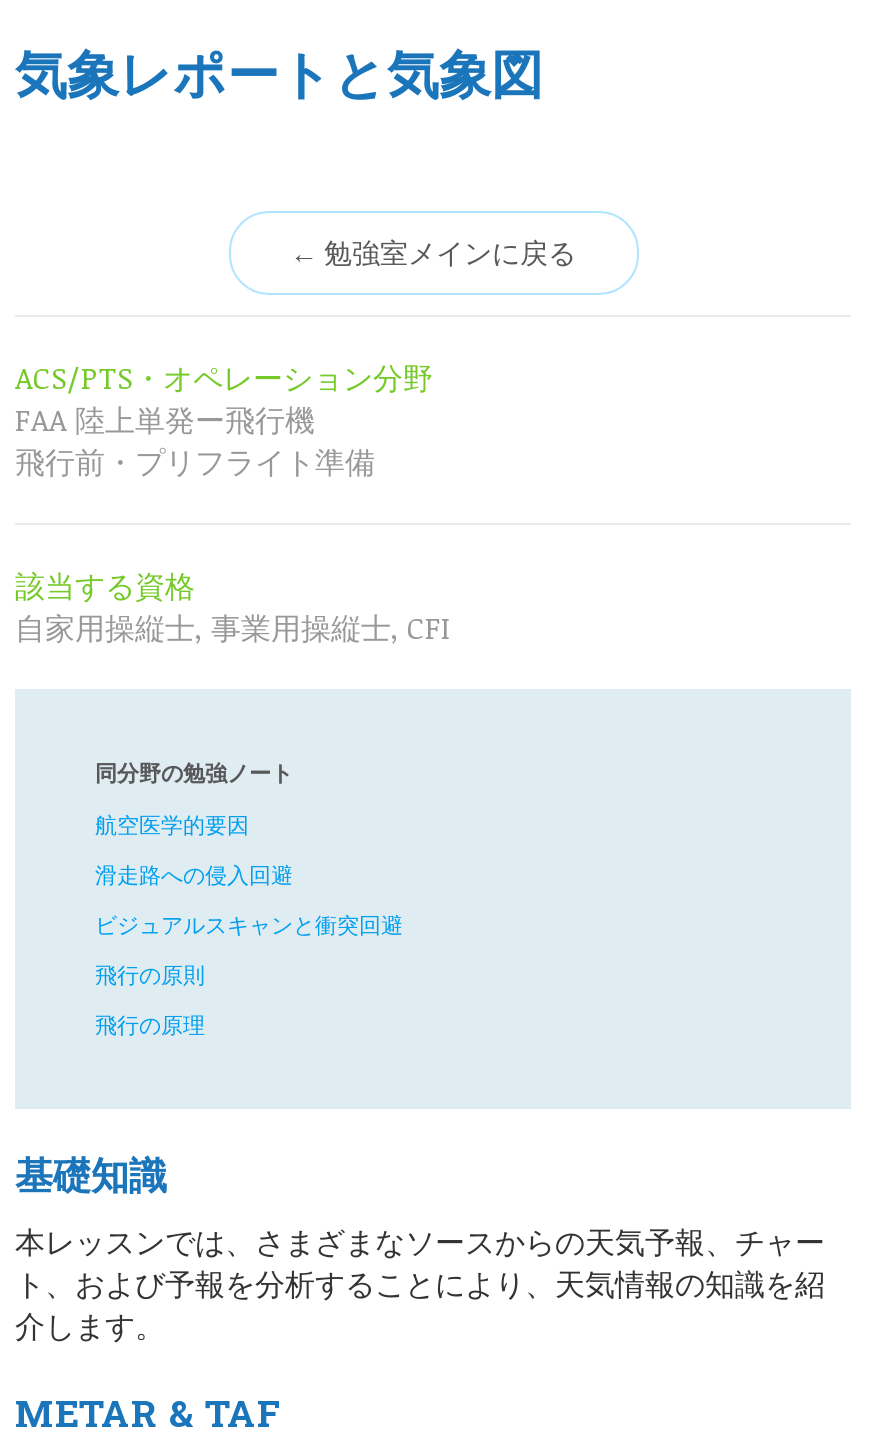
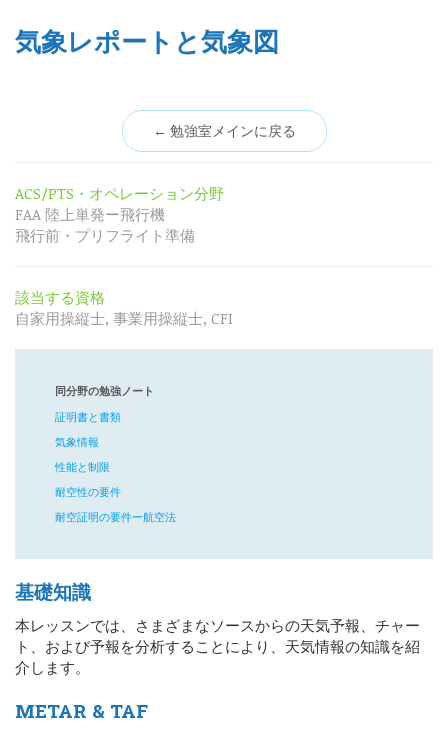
[95,809,249,839] 航空医学的要因 -> [55,409,121,424] 証明書と書類
[95,859,293,889] 滑走路への侵入回避 -> [55,434,99,449] 気象情報
[95,909,403,939] ビジュアルスキャンと衝突回避 -> [55,459,110,474] 性能と制限
[95,959,205,989] 飛行の原則 -> [55,484,121,499] 耐空性の要件
[95,1009,205,1039] 飛行の原理 -> [55,509,176,524] 耐空証明の要件ー航空法

